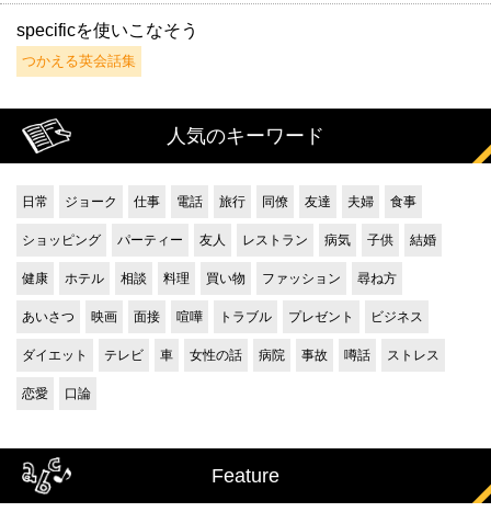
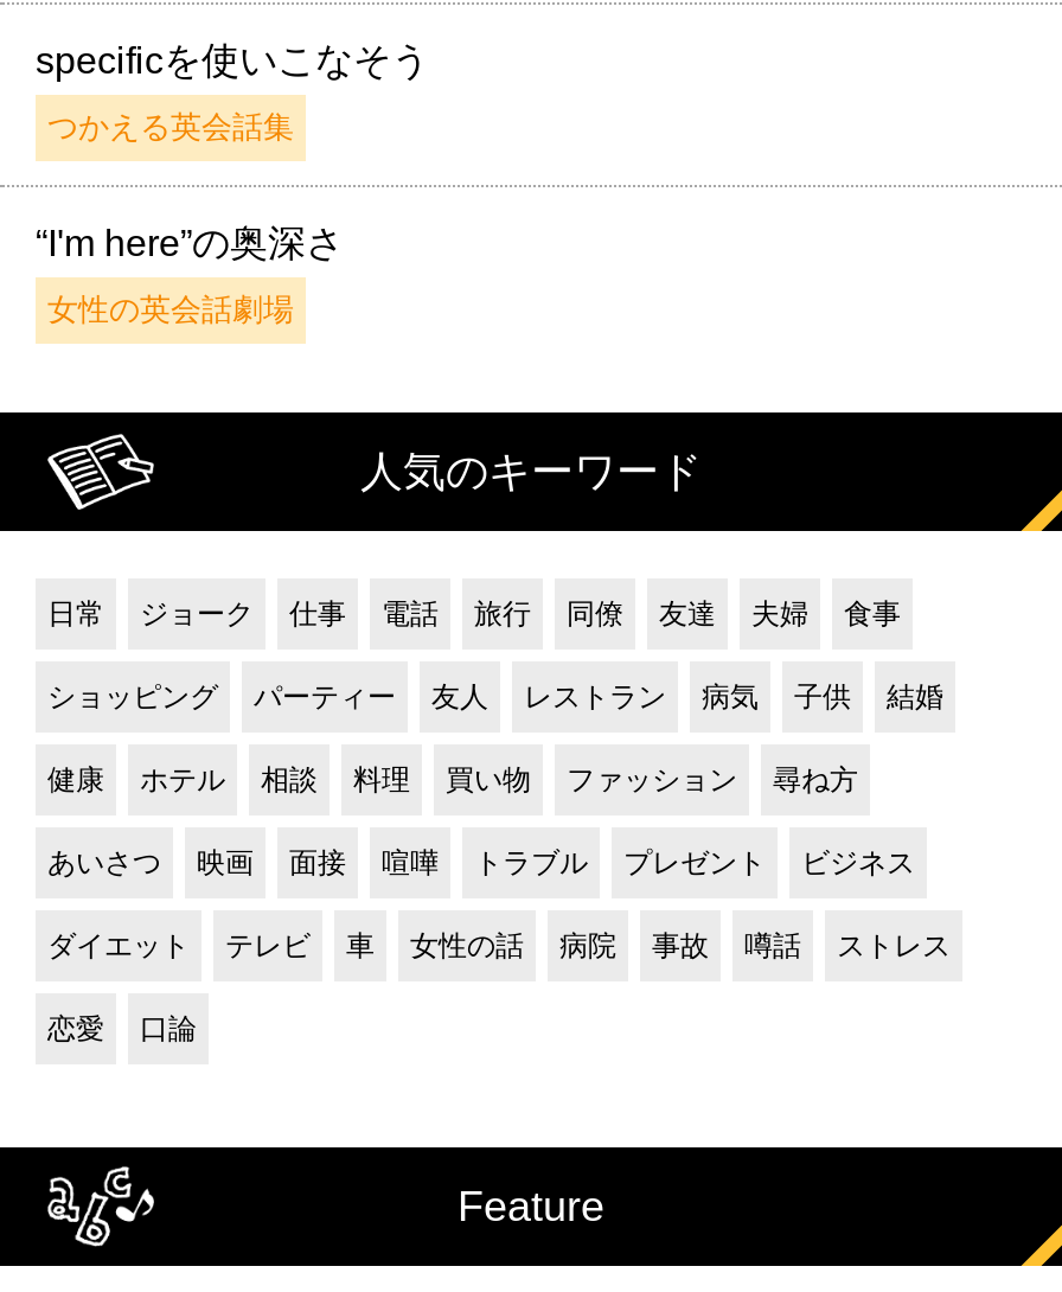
none -> [36,222,344,326] “I'm here”の奥深さ | 女性の英会話劇場

